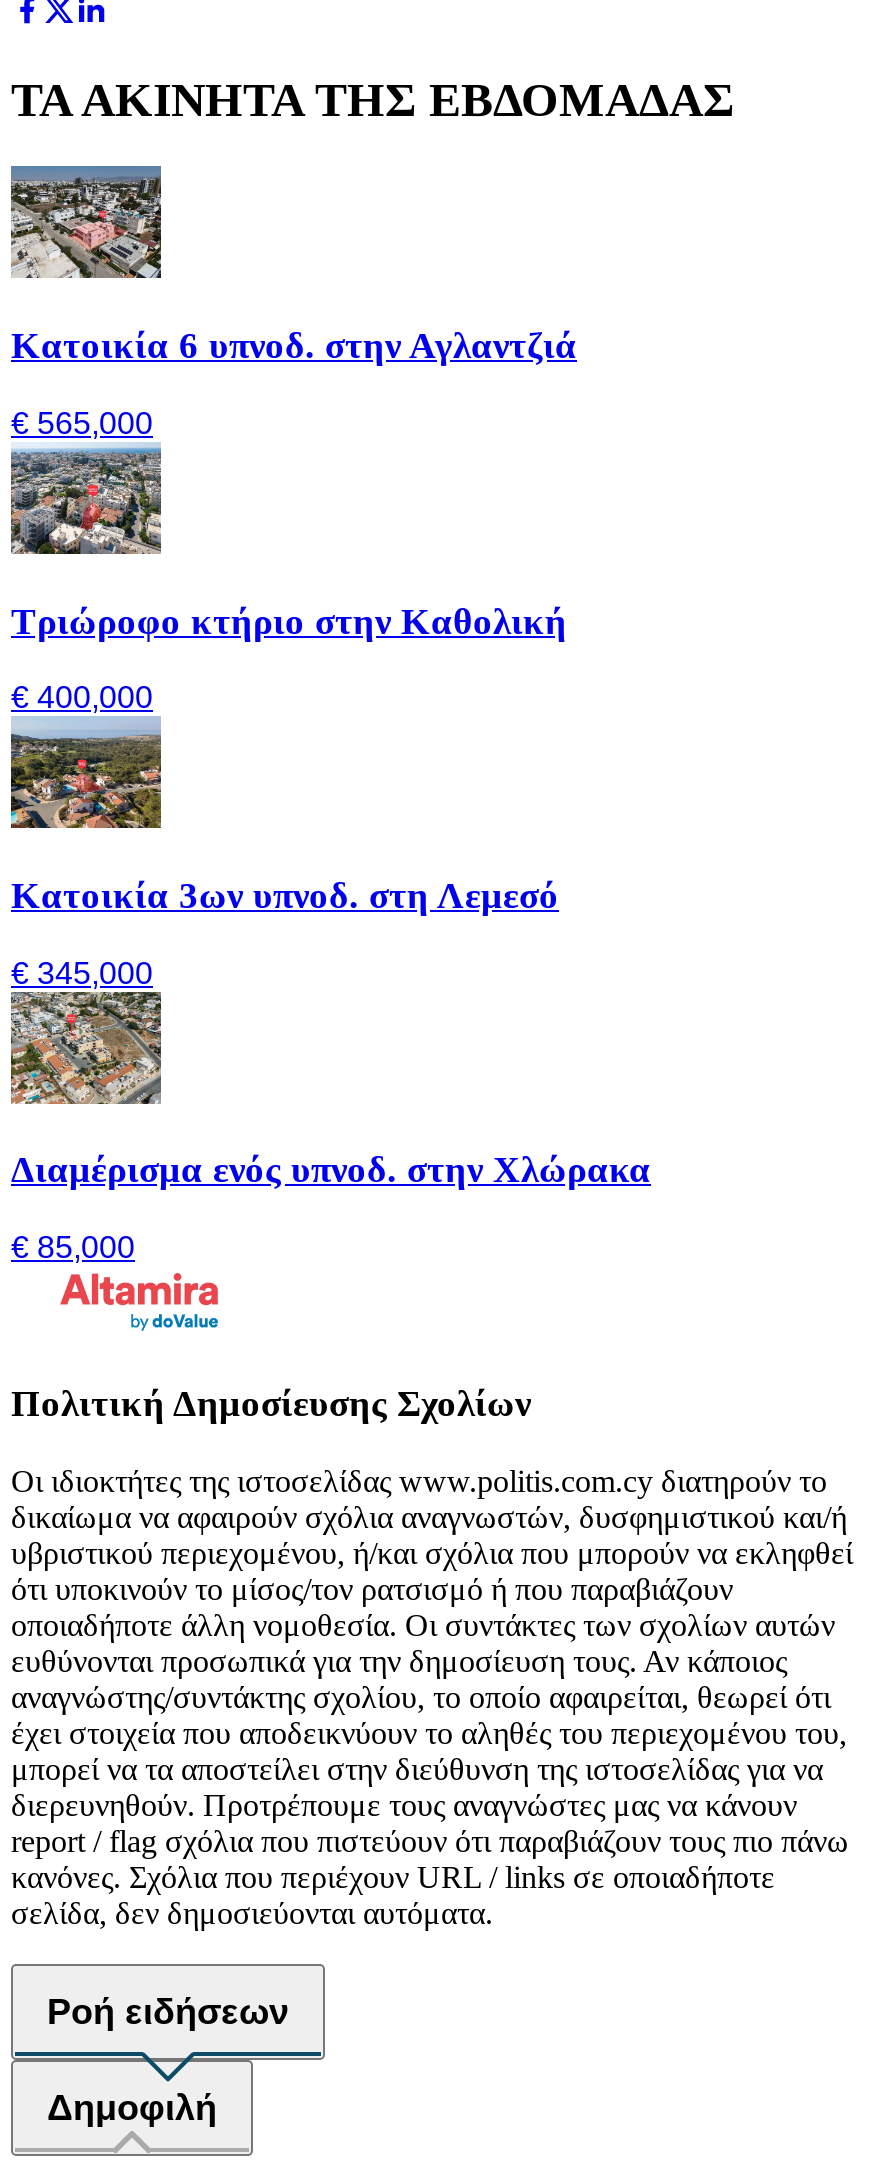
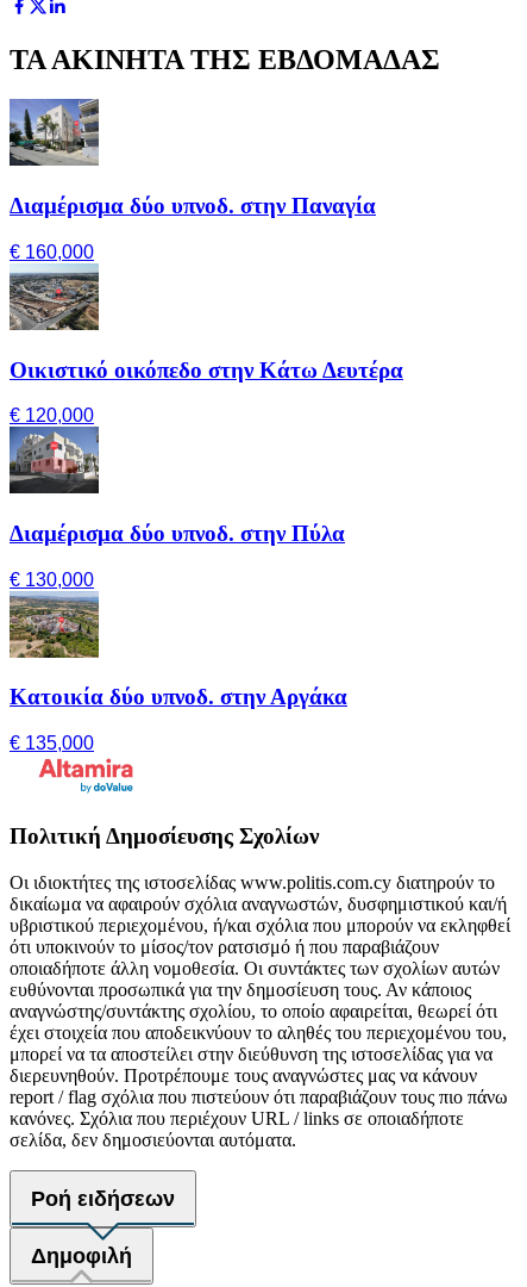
[9,166,577,366] [image] | Κατοικία 6 υπνοδ. στην Αγλαντζιά -> [8,99,376,218] [image] | Διαμέρισμα δύο υπνοδ. στην Παναγία
[11,406,153,440] € 565,000 -> [10,242,94,262] € 160,000
[9,454,567,641] [image] | Τριώροφο κτήριο στην Καθολική -> [10,271,403,382] [image] | Οικιστικό οικόπεδο στην Κάτω Δευτέρα
[11,681,153,715] € 400,000 -> [10,406,94,426] € 120,000
[9,730,559,916] [image] | Κατοικία 3ων υπνοδ. στη Λεμεσό -> [8,435,345,546] [image] | Διαμέρισμα δύο υπνοδ. στην Πύλα
[11,956,153,990] € 345,000 -> [10,569,94,590] € 130,000
[11,1004,651,1191] [image] | Διαμέρισμα ενός υπνοδ. στην Χλώρακα -> [10,598,347,710] [image] | Κατοικία δύο υπνοδ. στην Αργάκα
[11,1230,135,1264] € 85,000 -> [10,733,94,753] € 135,000

